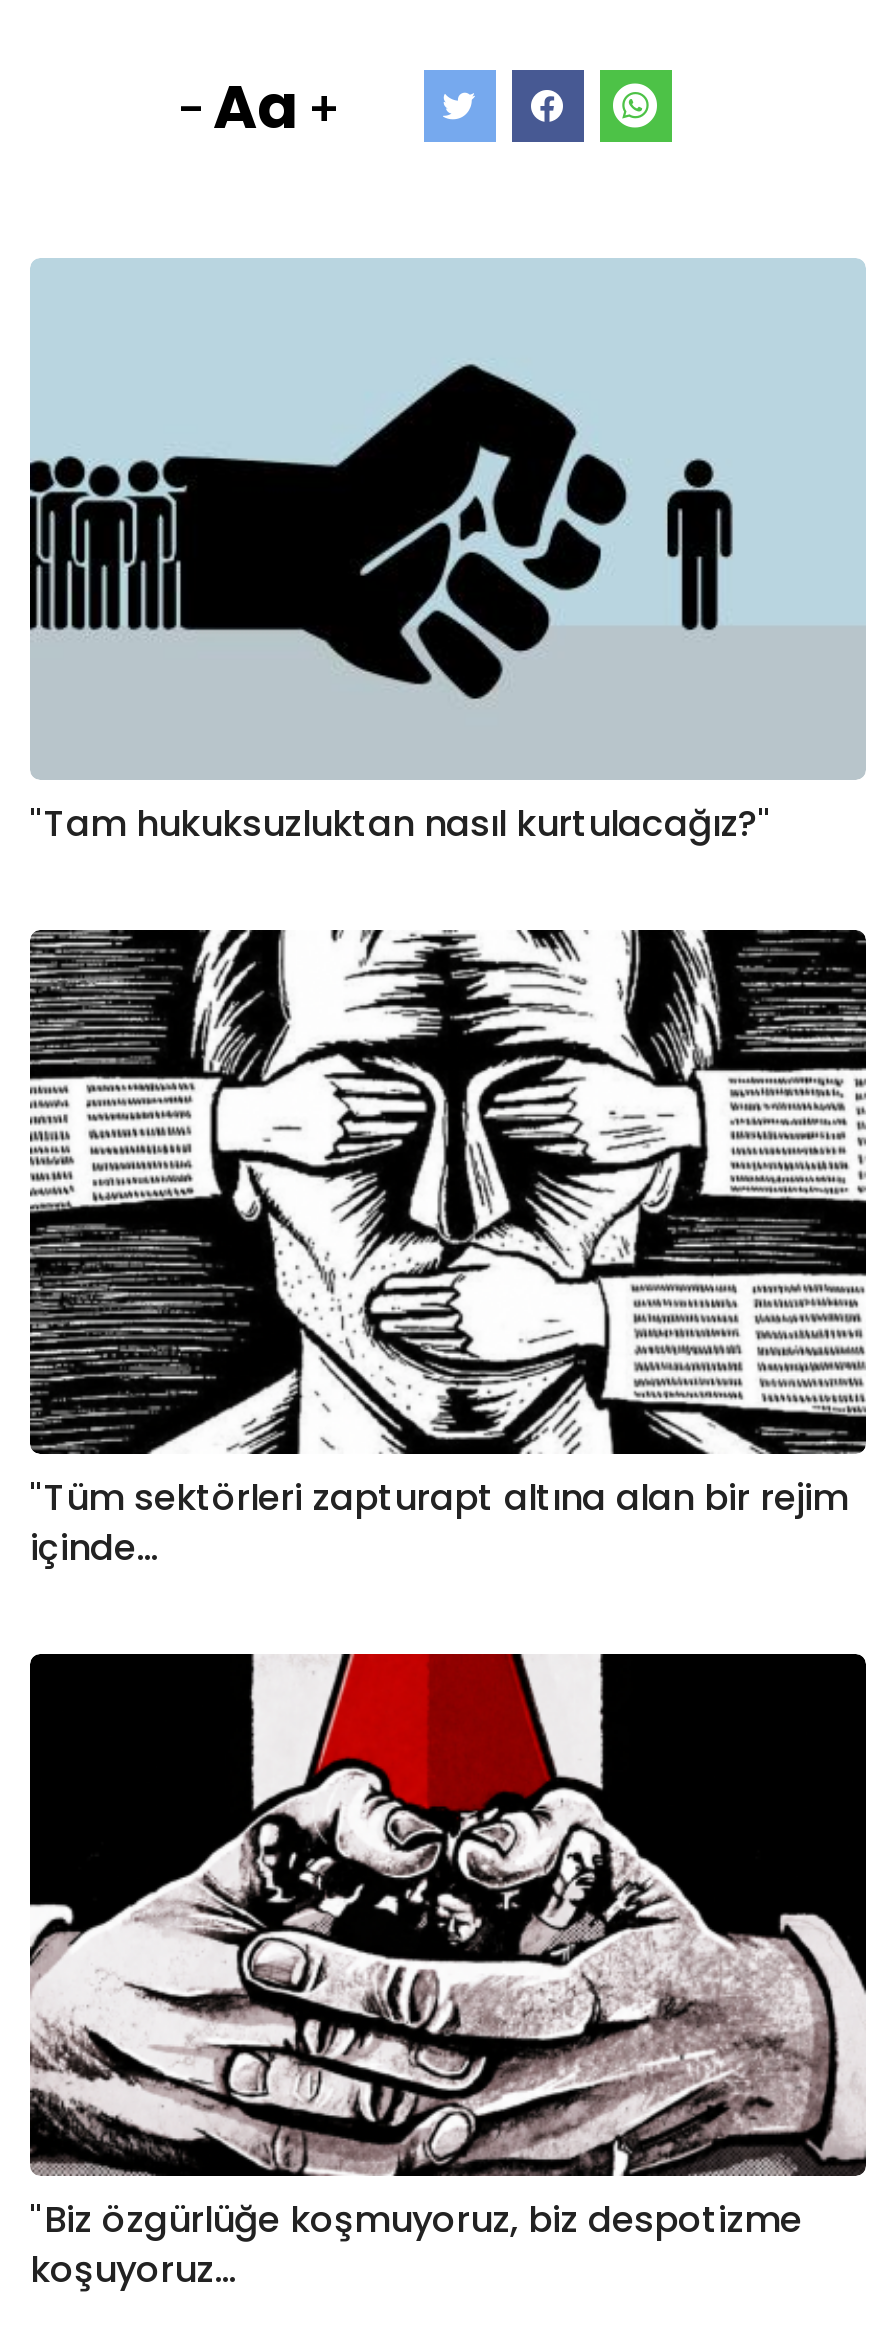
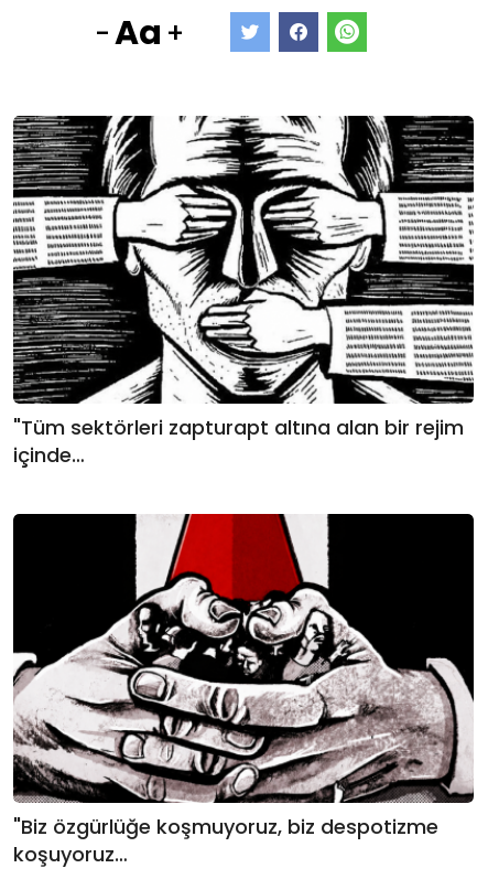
[28,258,866,849] [image] | "Tam hukuksuzluktan nasıl kurtulacağız?" -> none

